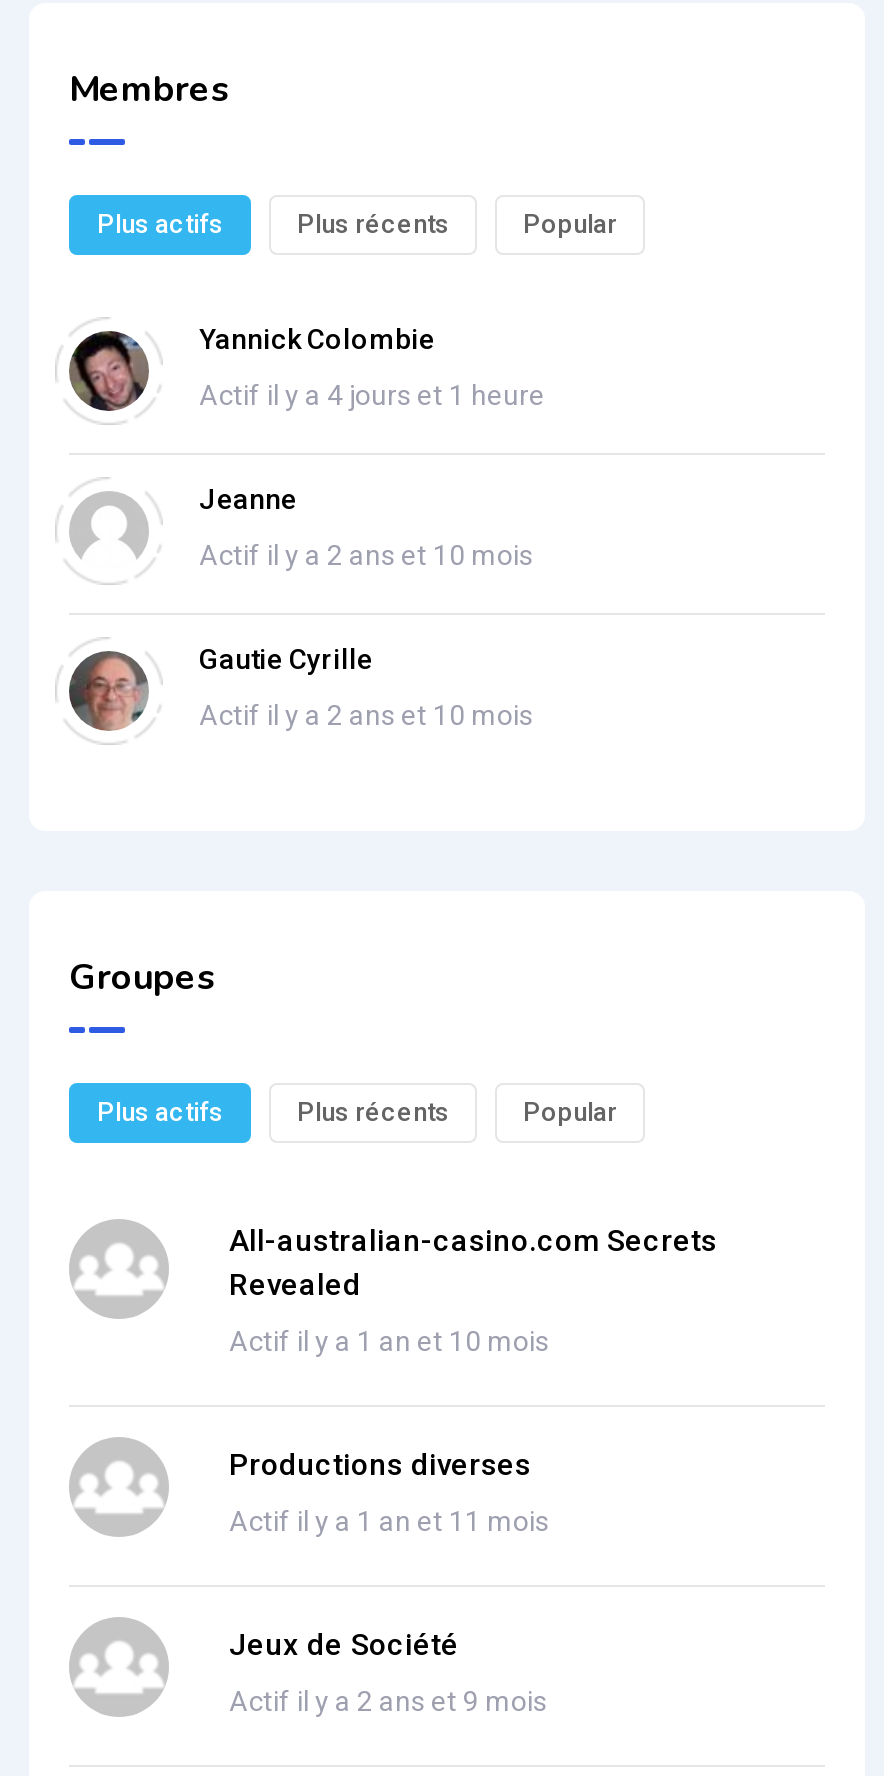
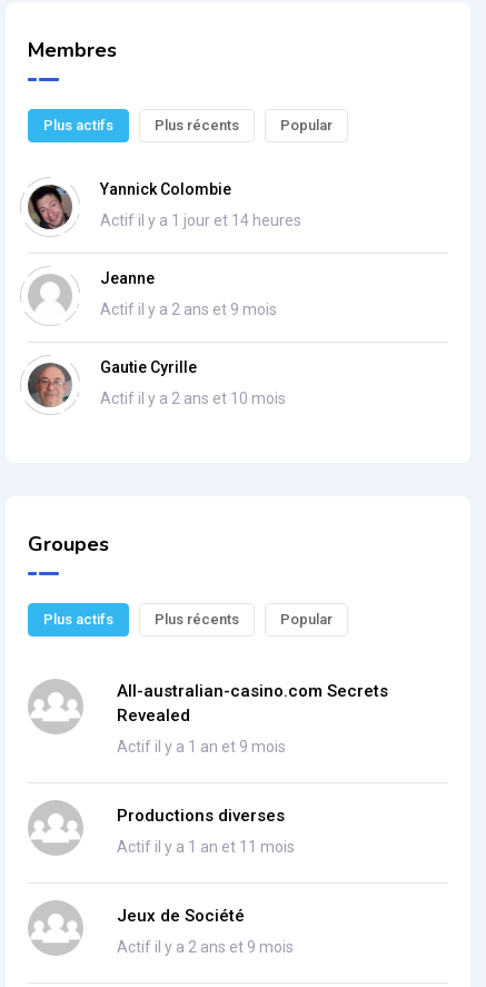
[199,378,545,410] Actif il y a 4 jours et 1 heure -> [100,211,301,229] Actif il y a 1 jour et 14 heures
[199,538,533,570] Actif il y a 2 ans et 10 mois -> [100,300,277,318] Actif il y a 2 ans et 9 mois
[229,1324,549,1356] Actif il y a 1 an et 10 mois -> [117,737,286,755] Actif il y a 1 an et 9 mois

